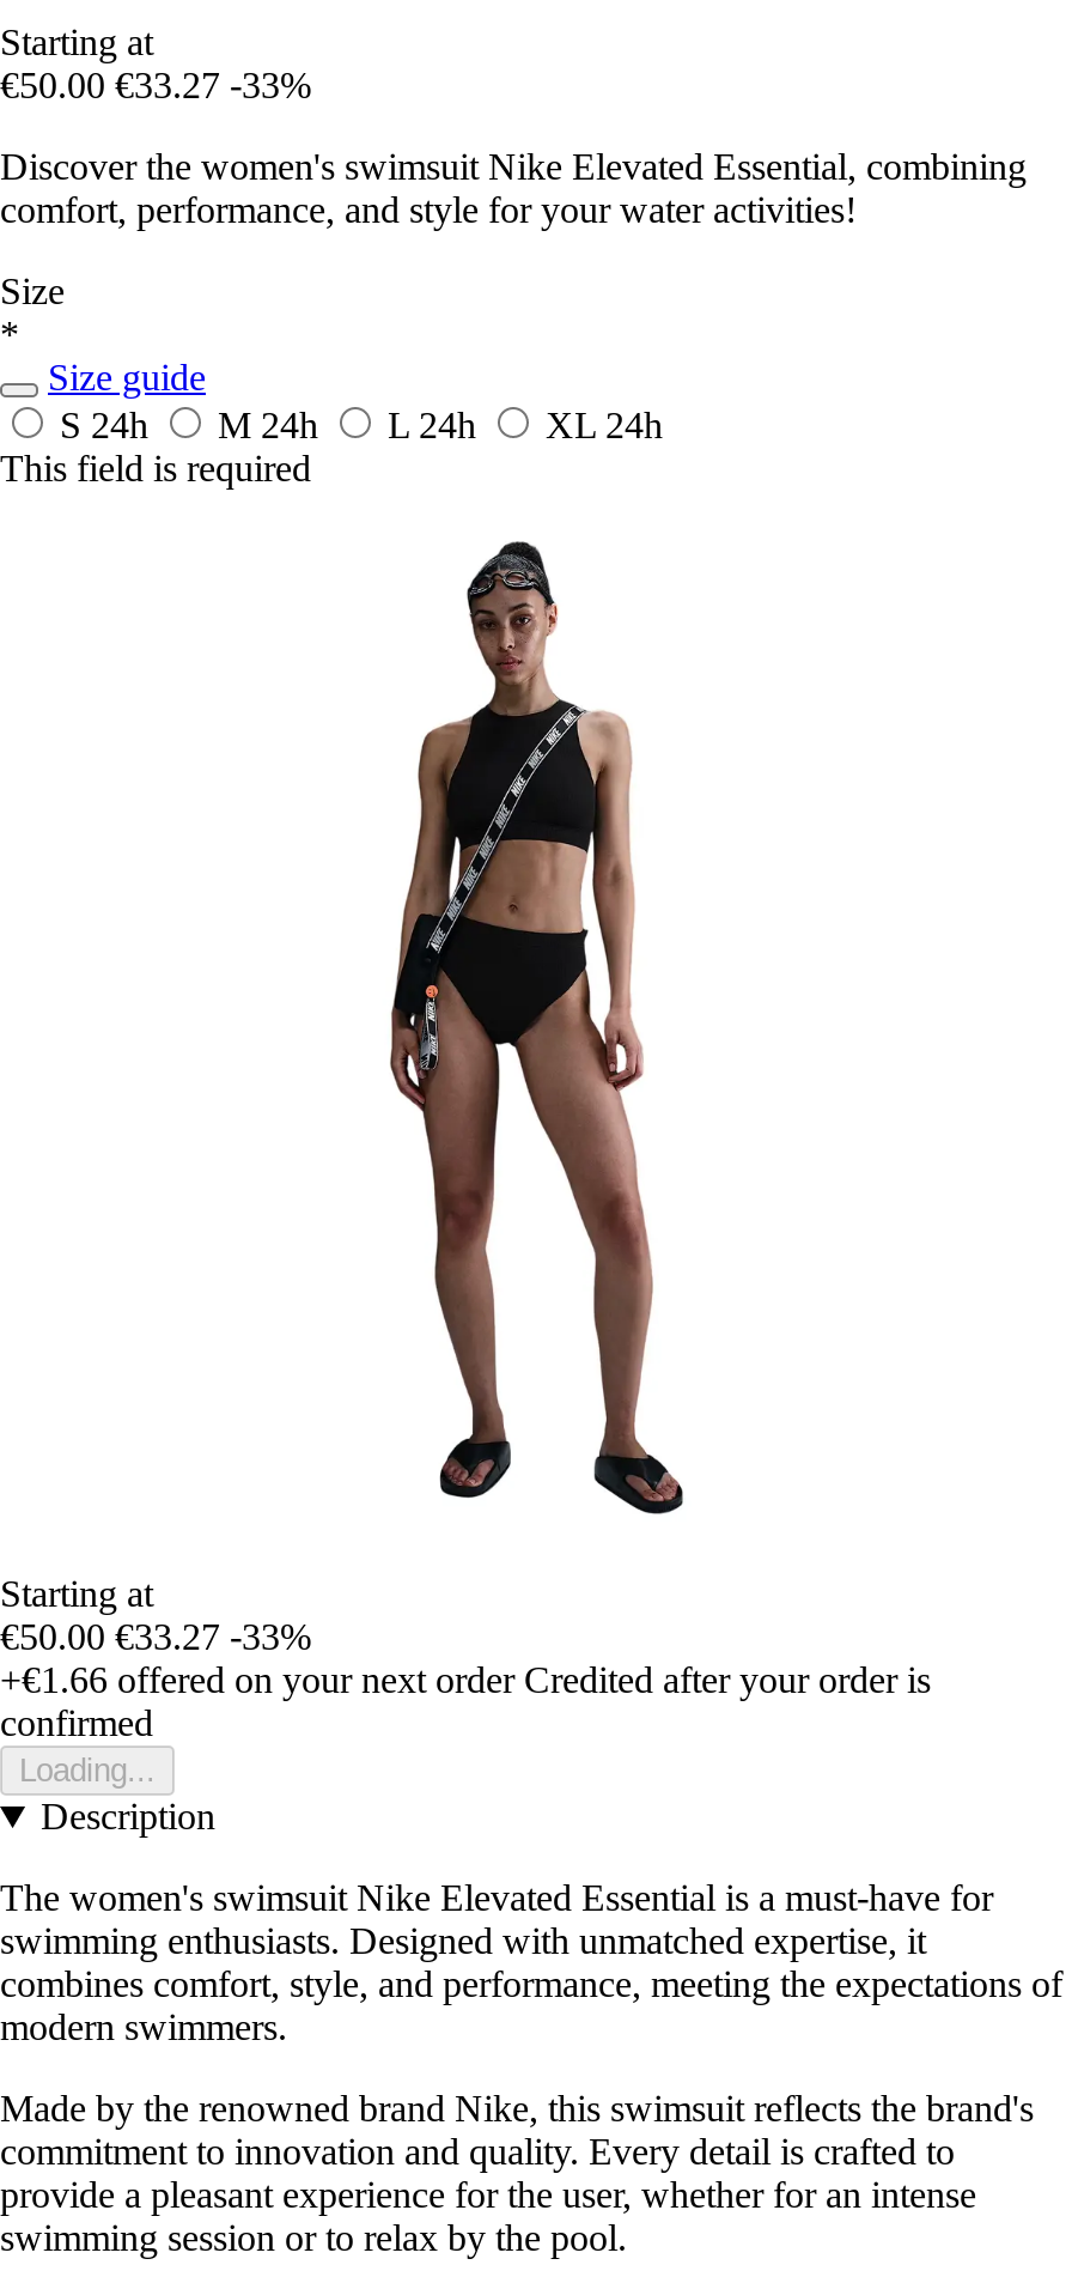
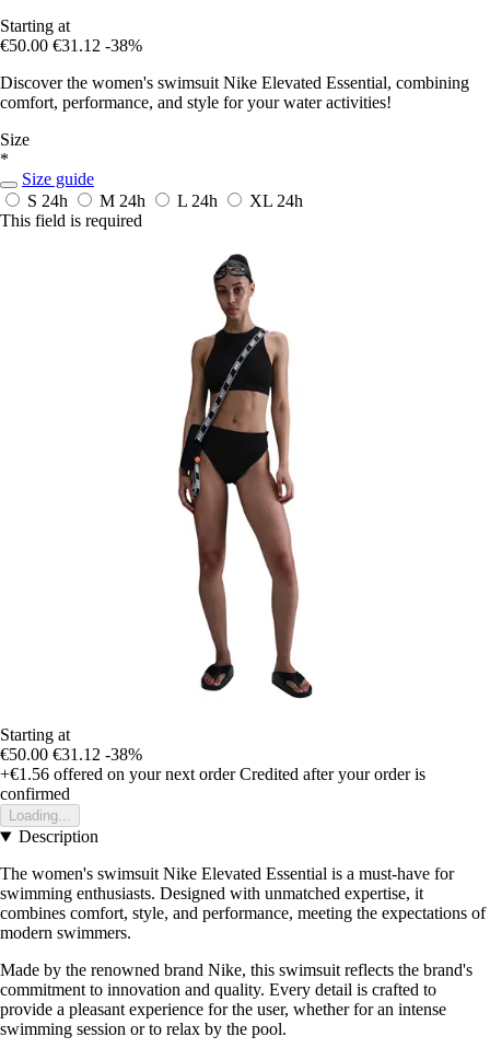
[0,65,311,106] €50.00 €33.27 -33% -> [0,36,142,55] €50.00 €31.12 -38%
[0,1617,311,1658] €50.00 €33.27 -33% -> [0,745,142,764] €50.00 €31.12 -38%
[0,1660,931,1701] +€1.66 offered on your next order Credited after your order is -> [0,765,425,784] +€1.56 offered on your next order Credited after your order is

